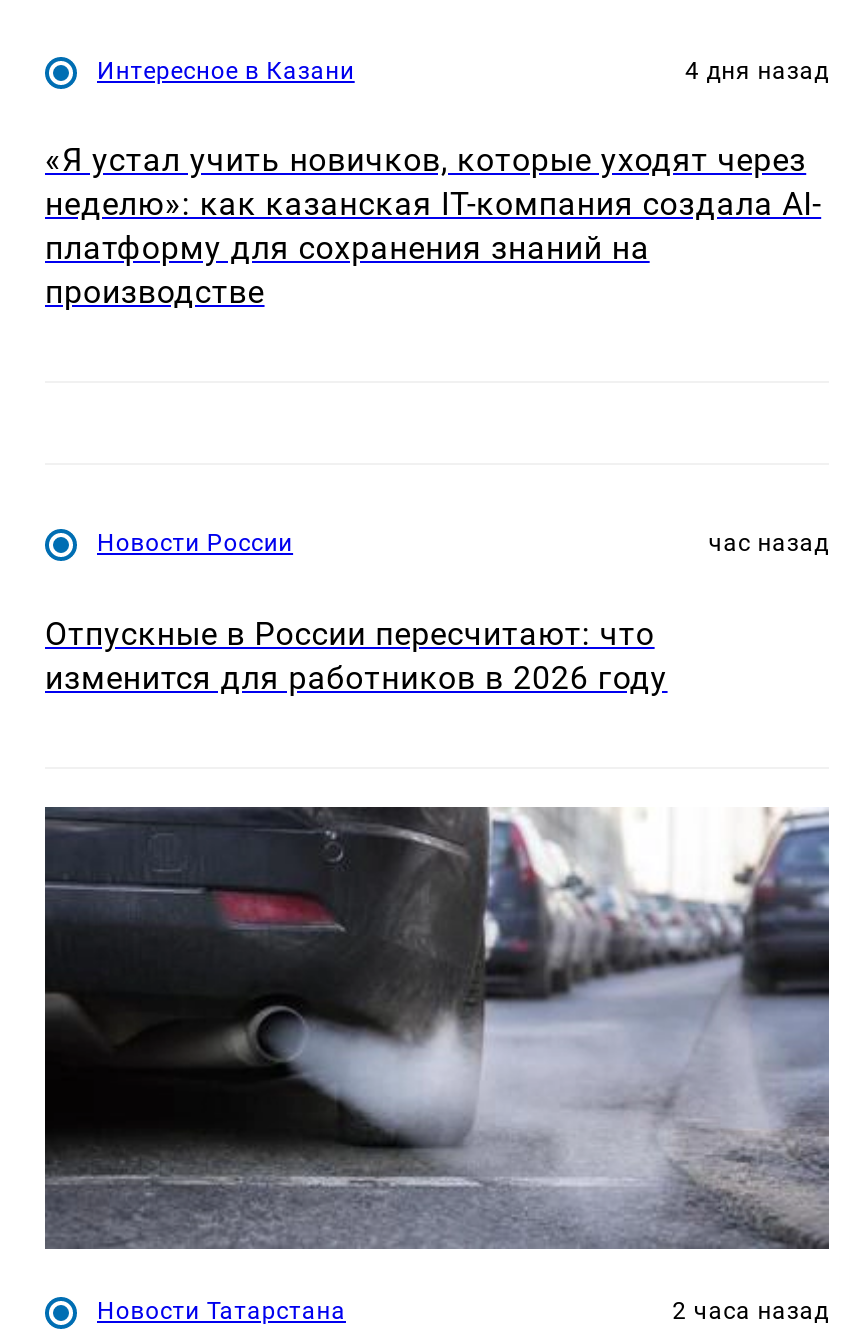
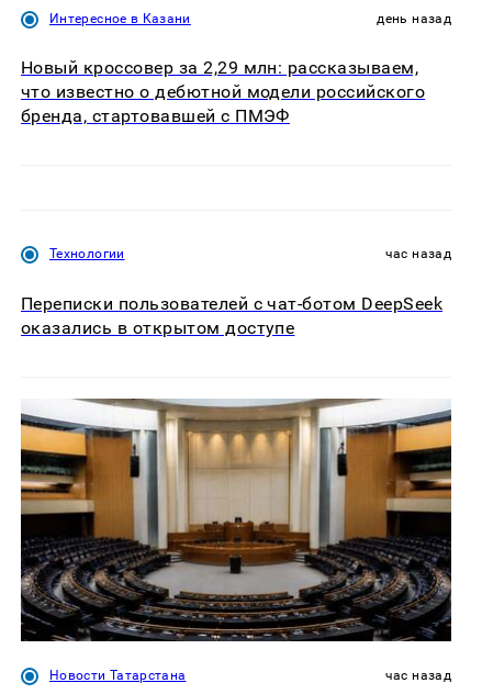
[685,57,829,85] 4 дня назад -> [377,11,451,26] день назад
[45,141,821,311] «Я устал учить новичков, которые уходят через | неделю»: как казанская IT-компания создала AI- | платформу для сохранения знаний на | производстве -> [21,57,425,126] Новый кроссовер за 2,29 млн: рассказываем, | что известно о дебютной модели российского | бренда, стартовавшей с ПМЭФ
[97,530,293,558] Новости России -> [49,246,125,262] Технологии
[45,614,668,696] Отпускные в России пересчитают: что | изменится для работников в 2026 году -> [21,293,443,338] Переписки пользователей с чат-ботом DeepSeek | оказались в открытом доступе
[43,805,831,1325] [image] | 2 часа назад -> [20,398,452,683] [image] | час назад

